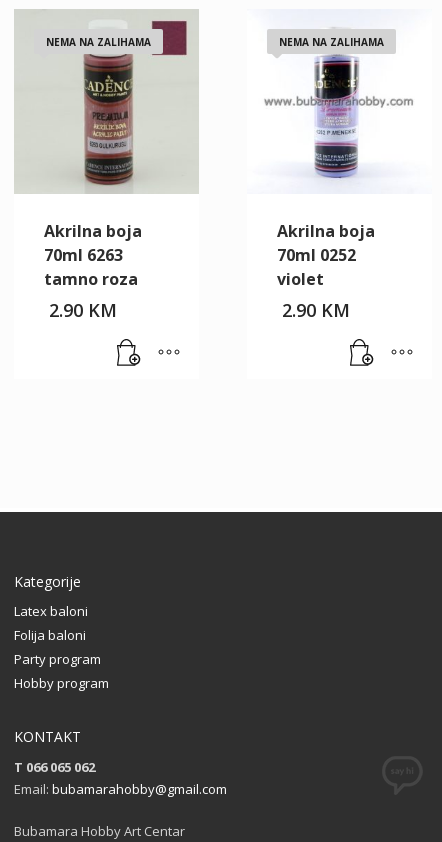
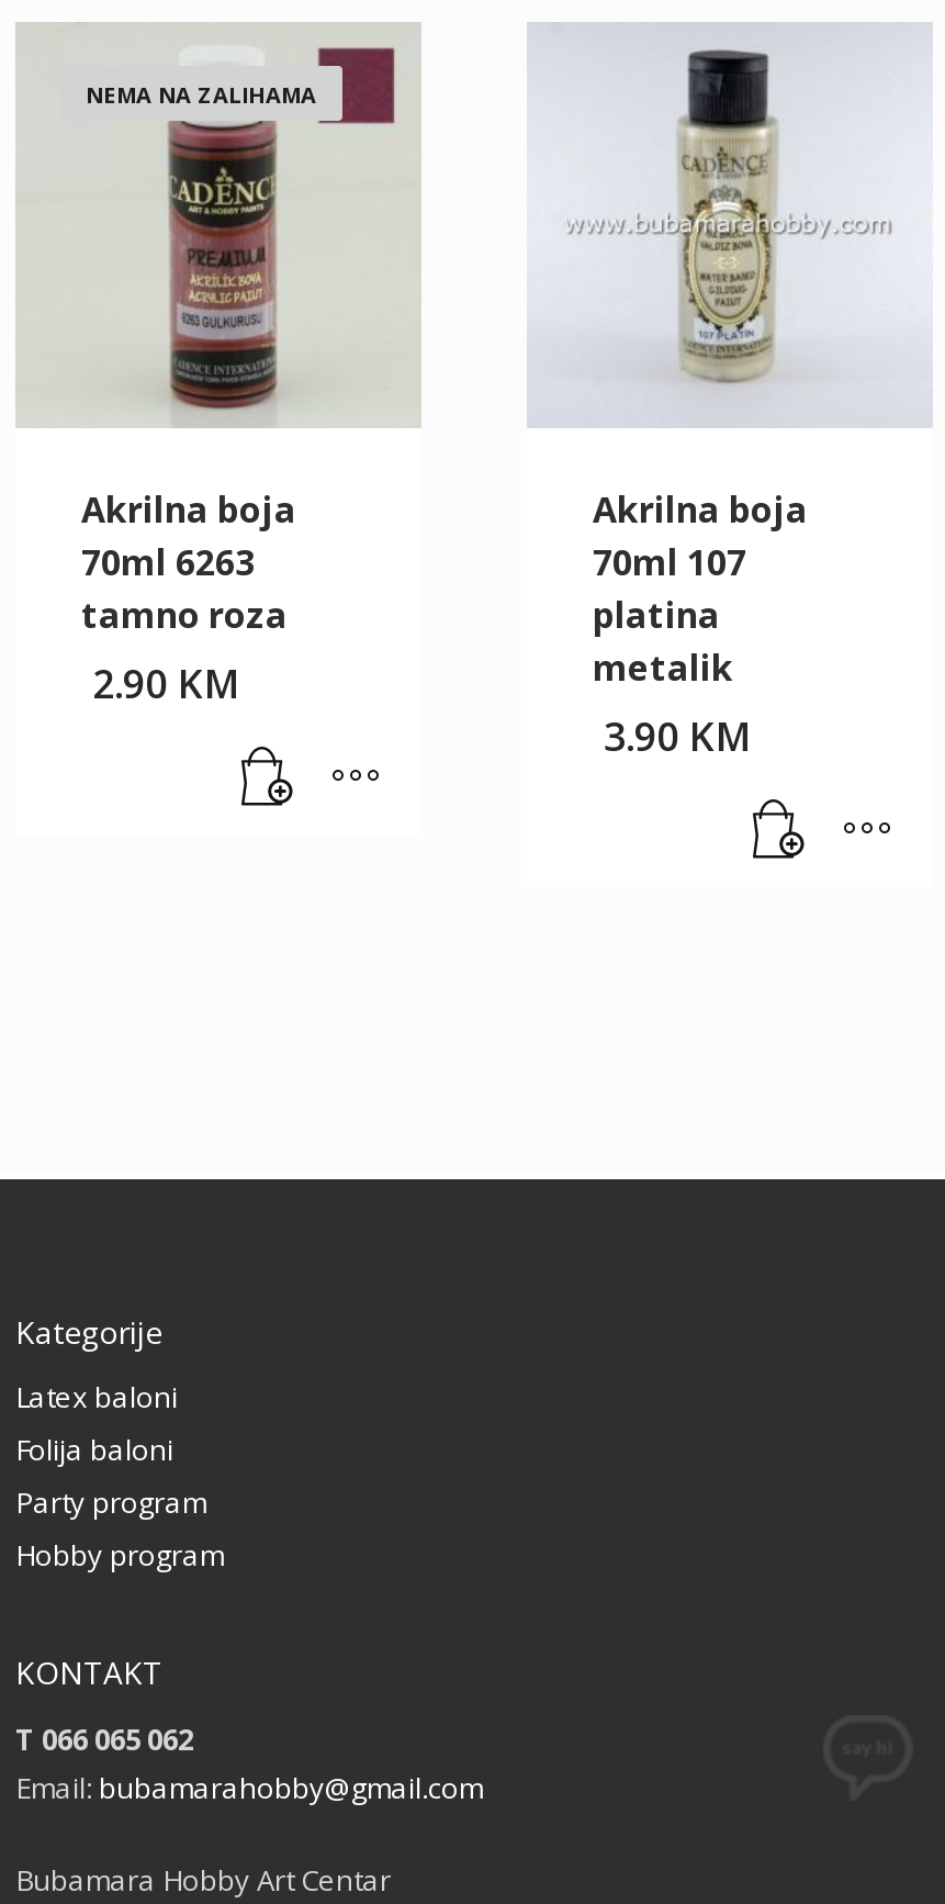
[248,10,430,192] [image] -> [527,22,931,426] [image]
[279,35,384,49] NEMA NA ZALIHAMA -> none
[277,244,356,322] 70ml 0252 | violet | 2.90 KM -> [593,538,753,762] 70ml 107 | platina | metalik | 3.90 KM

